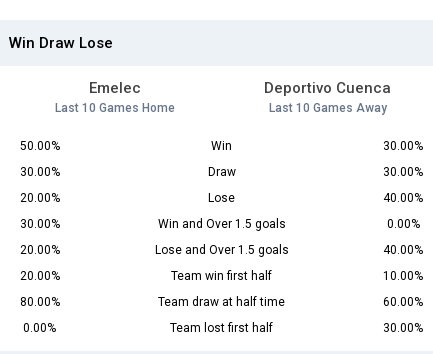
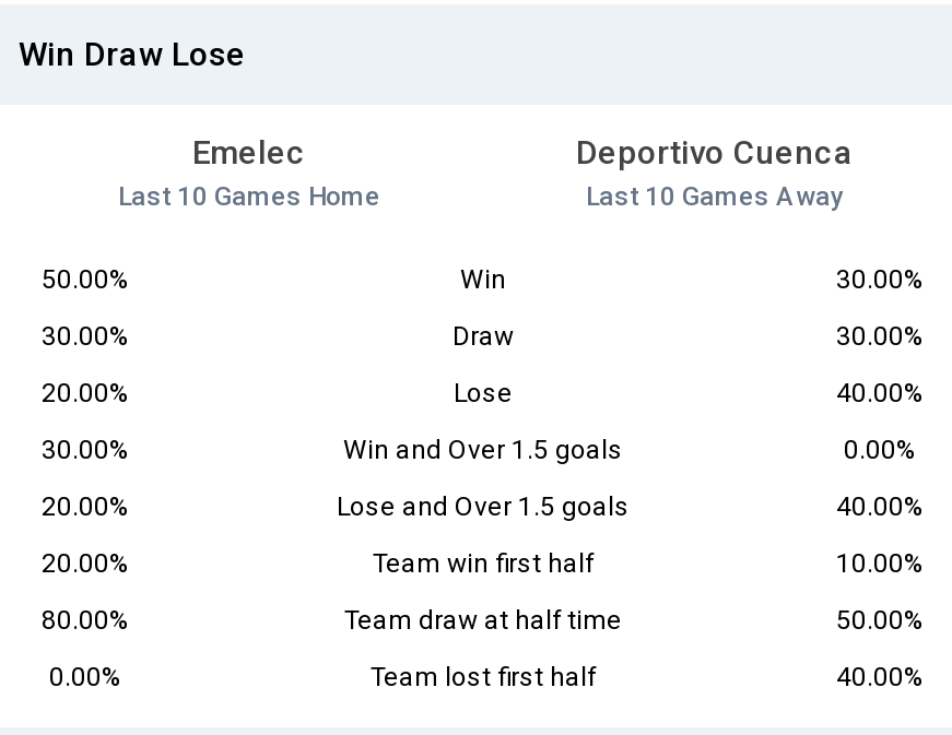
[383,295,423,309] 60.00% -> [836,605,924,636] 50.00%
[383,321,423,335] 30.00% -> [836,662,924,693] 40.00%

